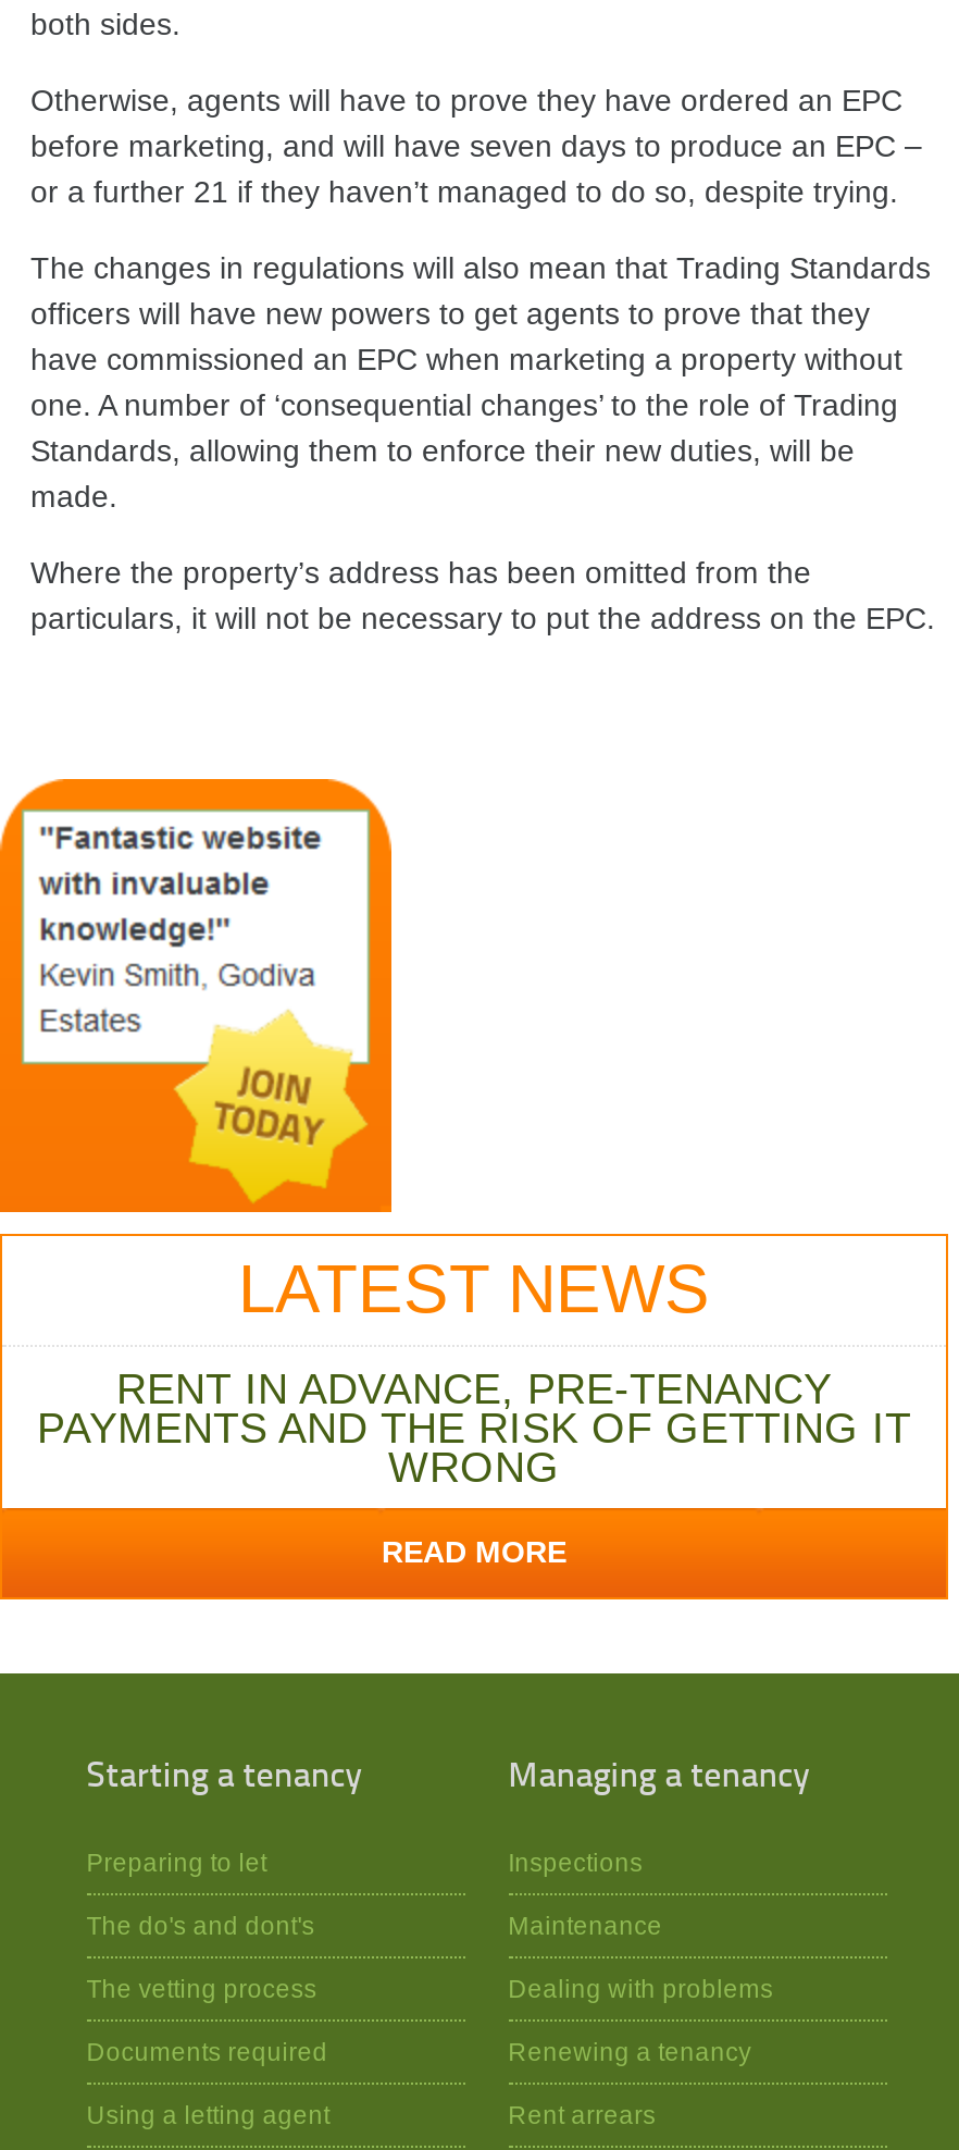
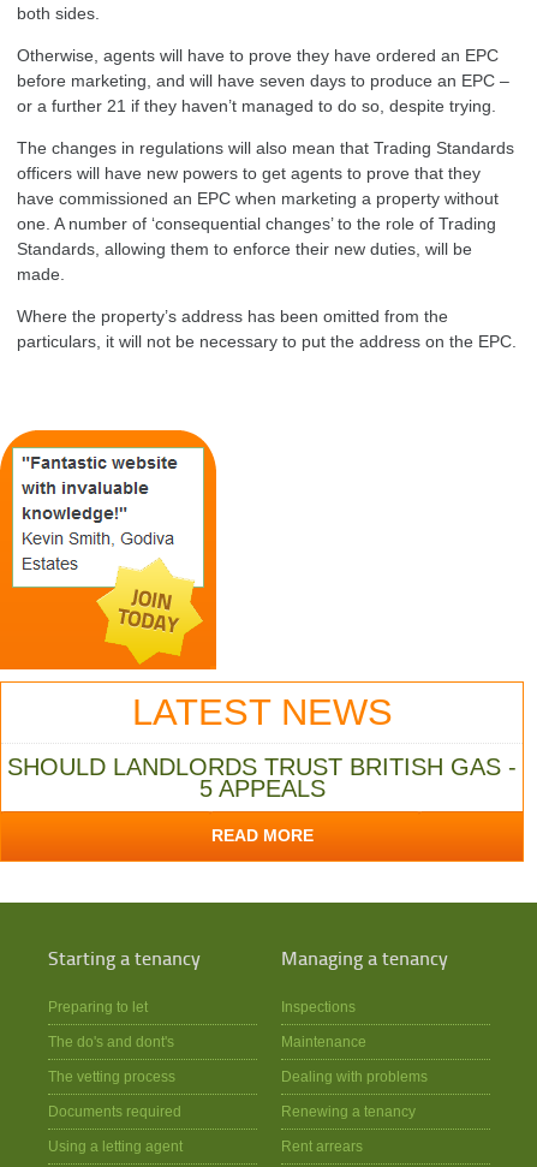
[37,1364,911,1490] RENT IN ADVANCE, PRE-TENANCY | PAYMENTS AND THE RISK OF GETTING IT | WRONG -> [7,753,517,802] SHOULD LANDLORDS TRUST BRITISH GAS - | 5 APPEALS

